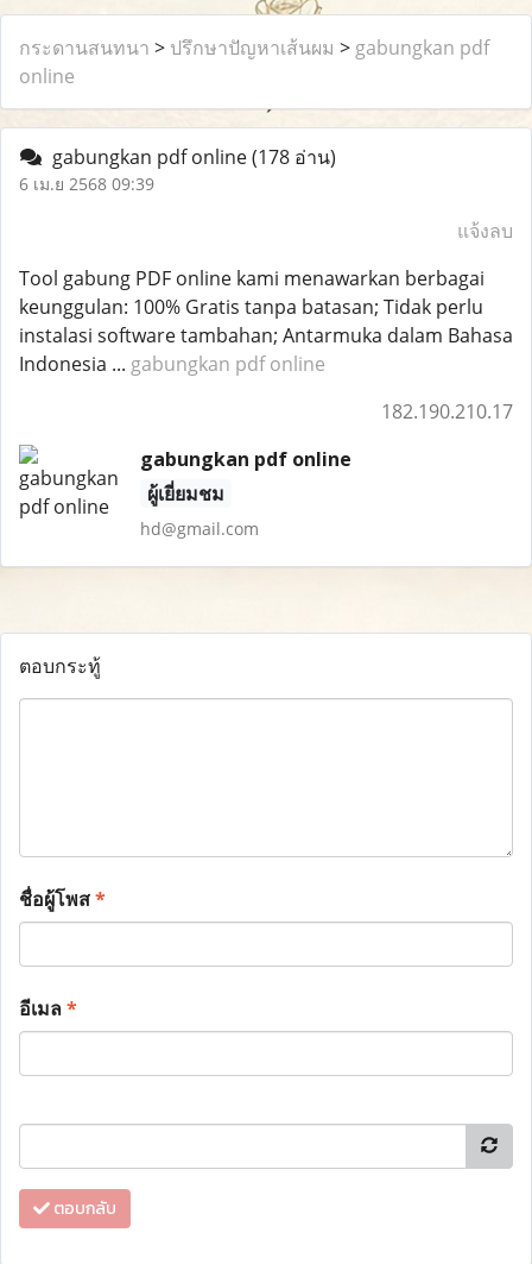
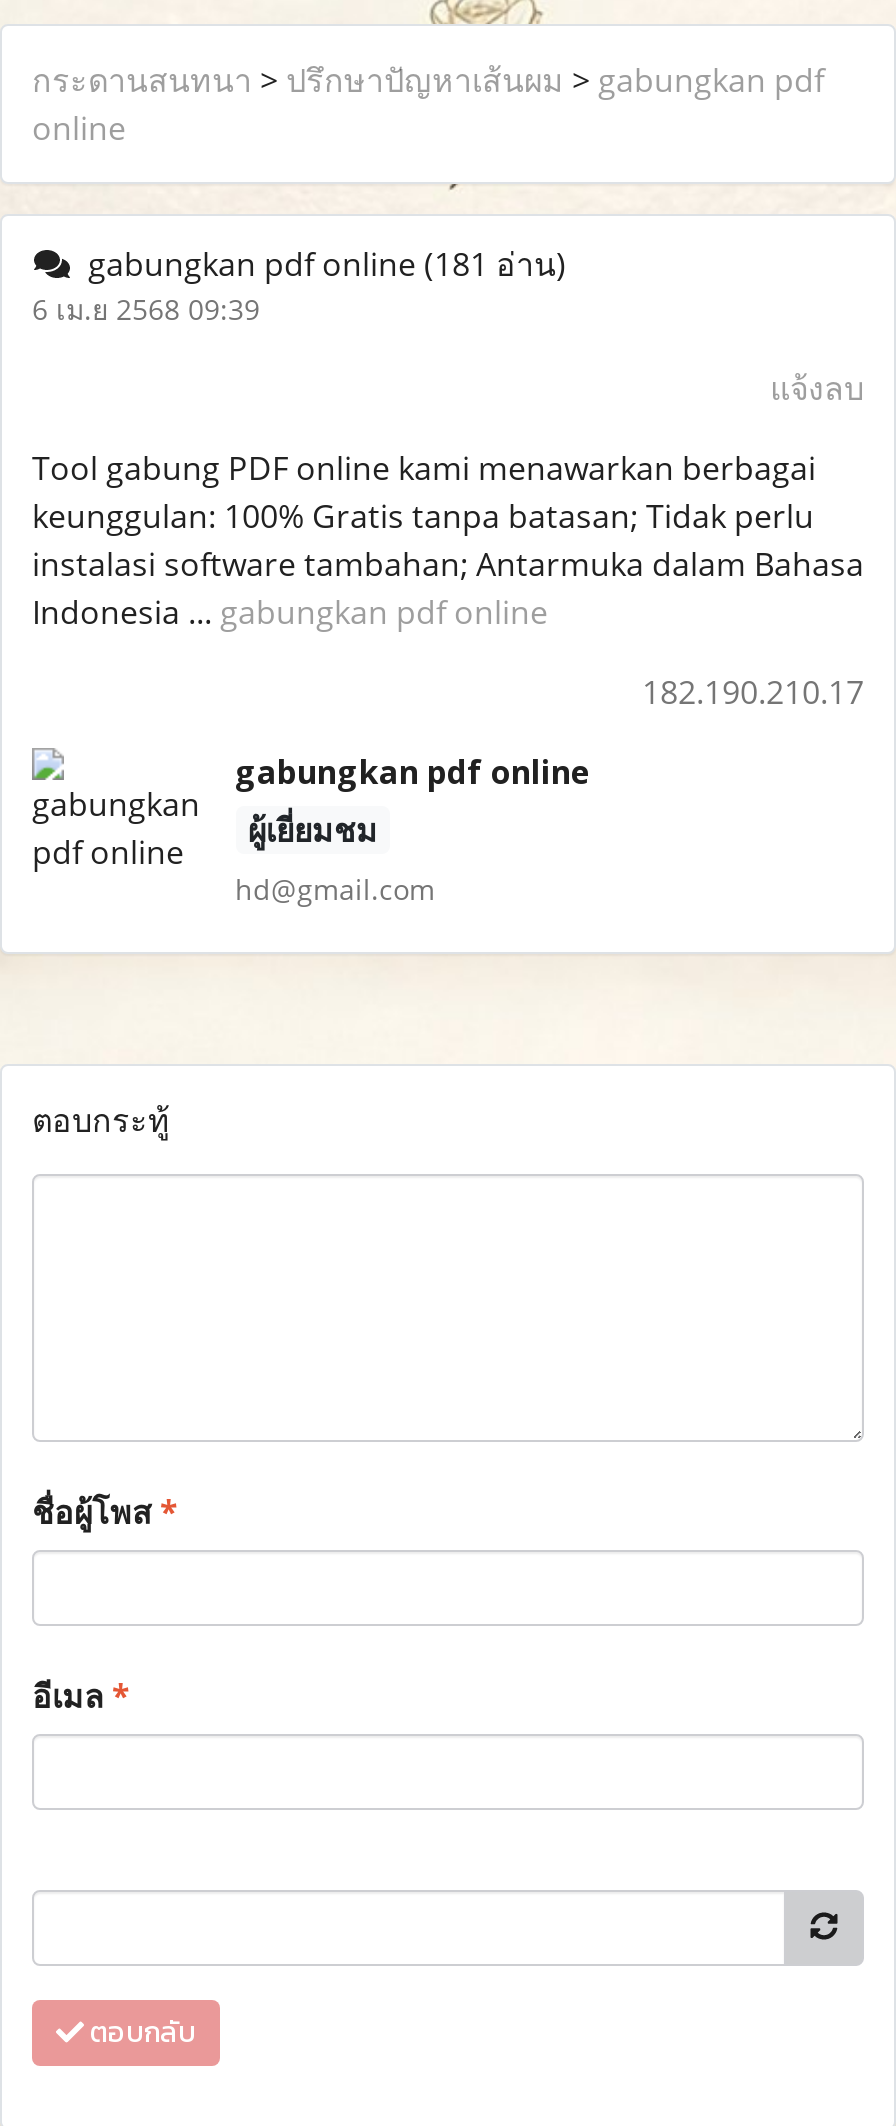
[43,144,336,170] gabungkan pdf online (178 อ่าน) -> [72,242,566,286] gabungkan pdf online (181 อ่าน)

